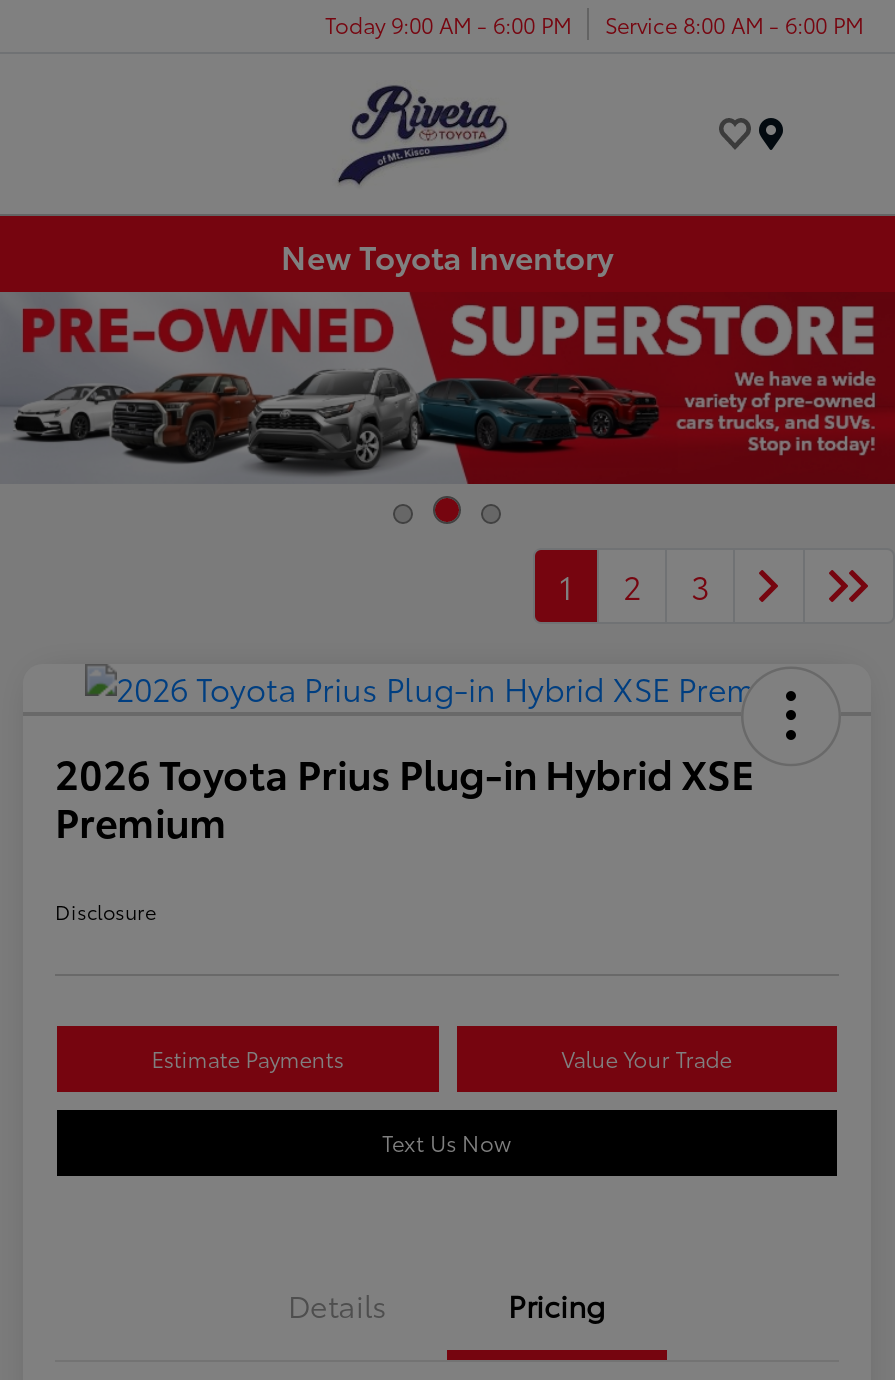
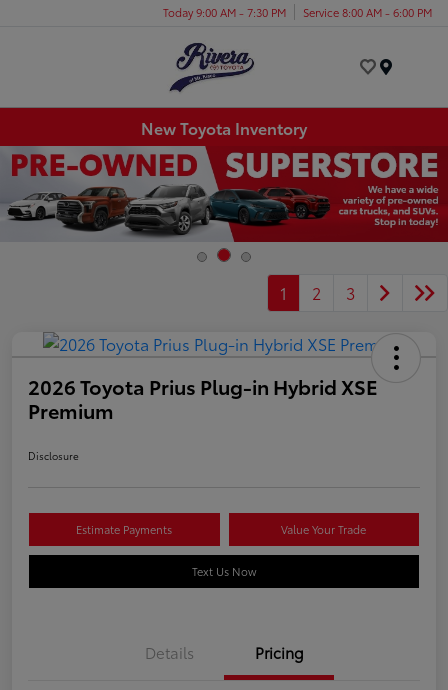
[325,7,863,39] Today 9:00 AM - 6:00 PM Service 8:00 AM - 6:00 PM -> [163,3,432,19] Today 9:00 AM - 7:30 PM Service 8:00 AM - 6:00 PM

